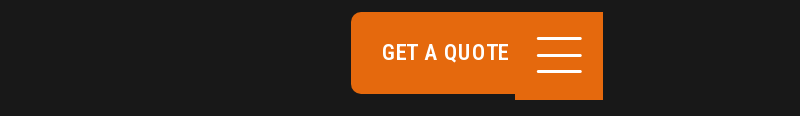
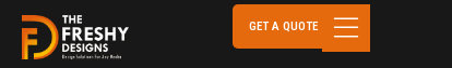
none -> [21,14,129,60] [image]

